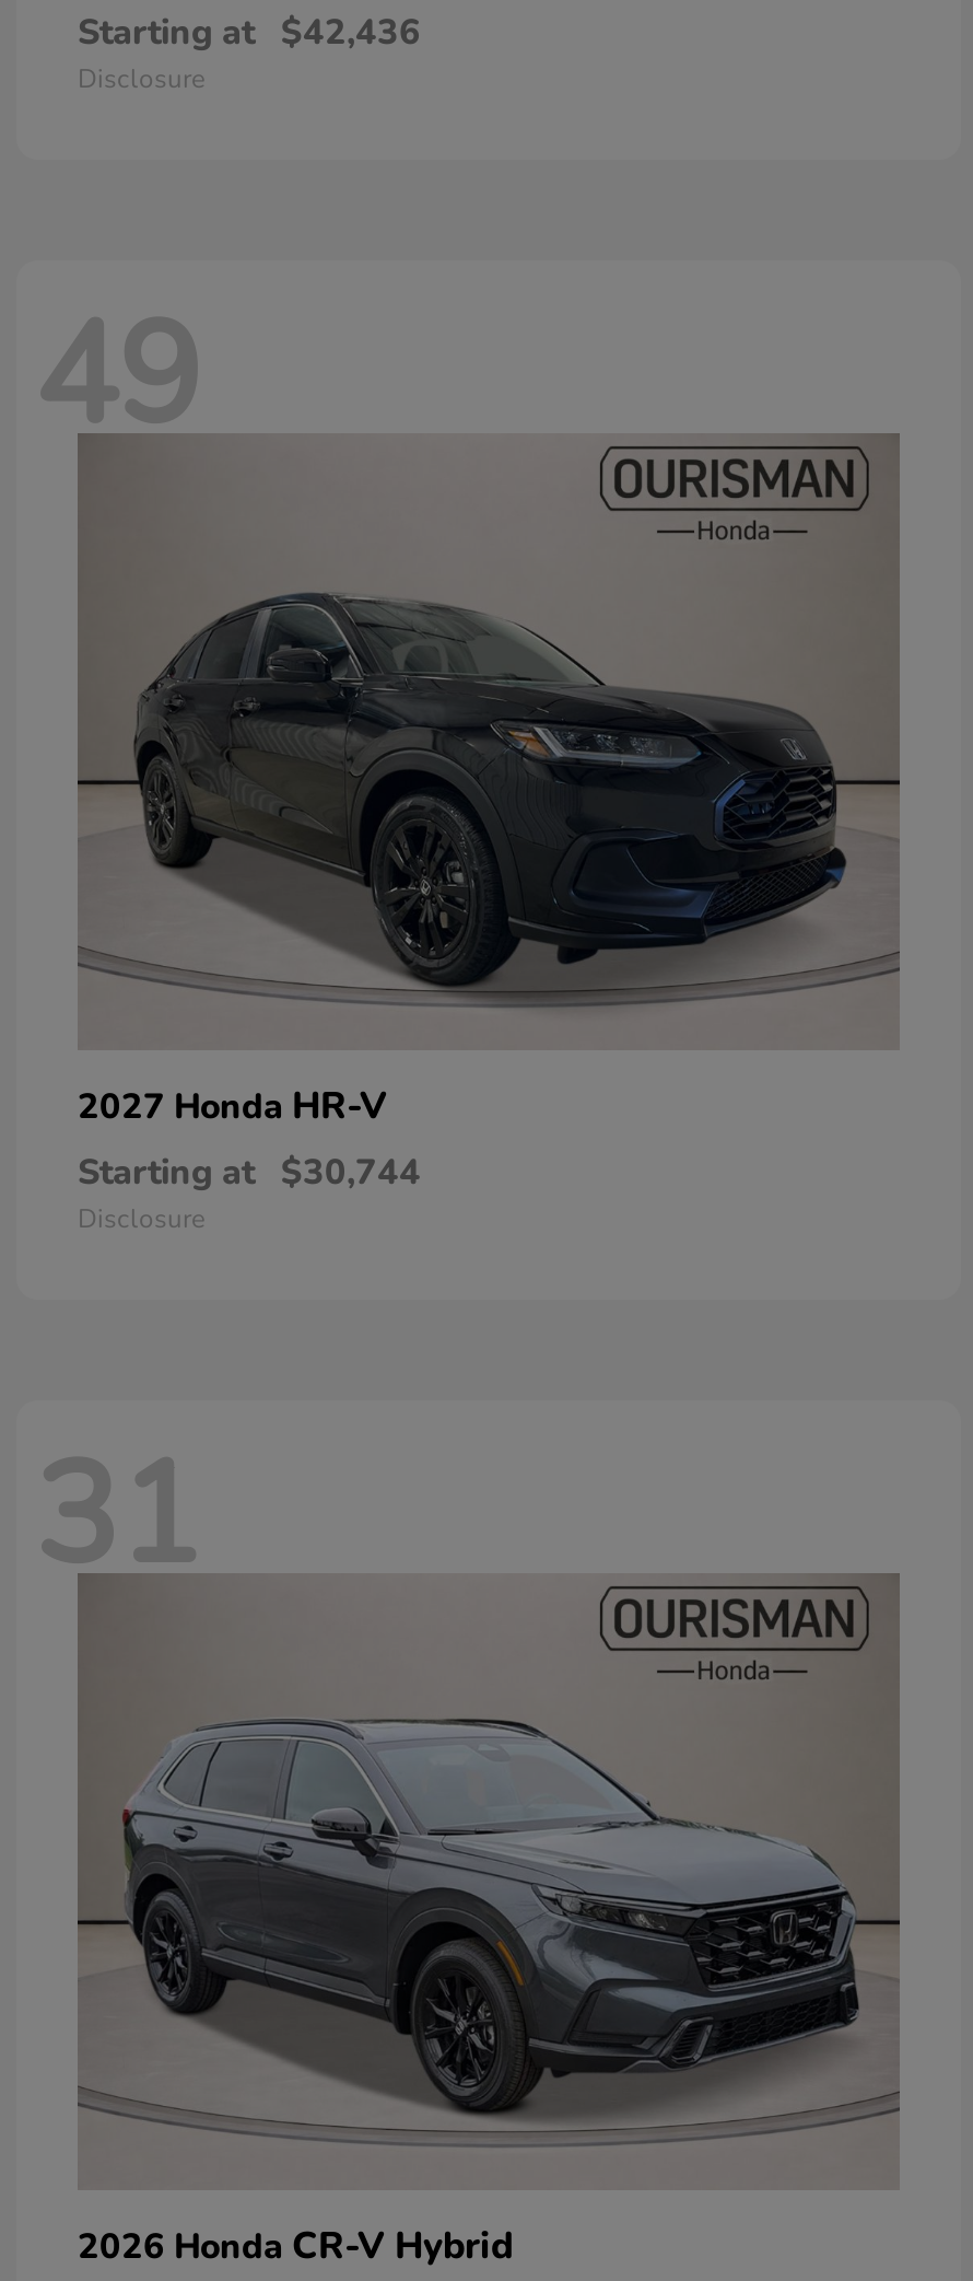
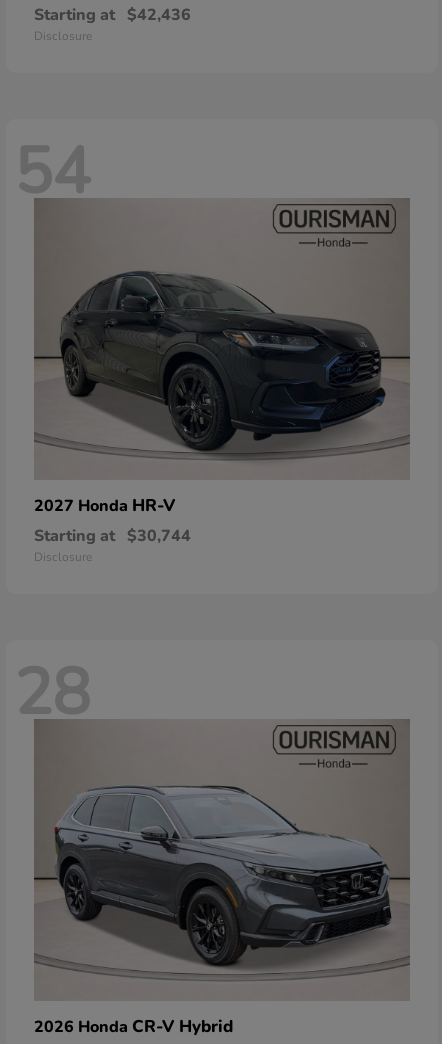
[34,279,200,472] 49 -> [14,128,90,216] 54
[34,1419,200,1612] 31 -> [14,649,90,737] 28

